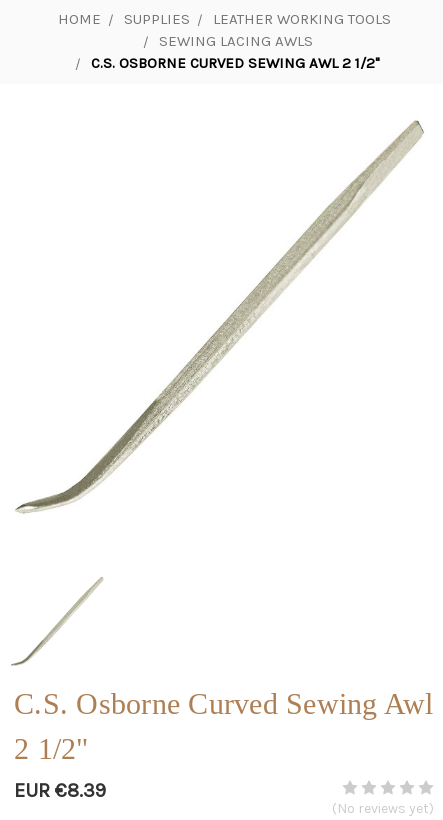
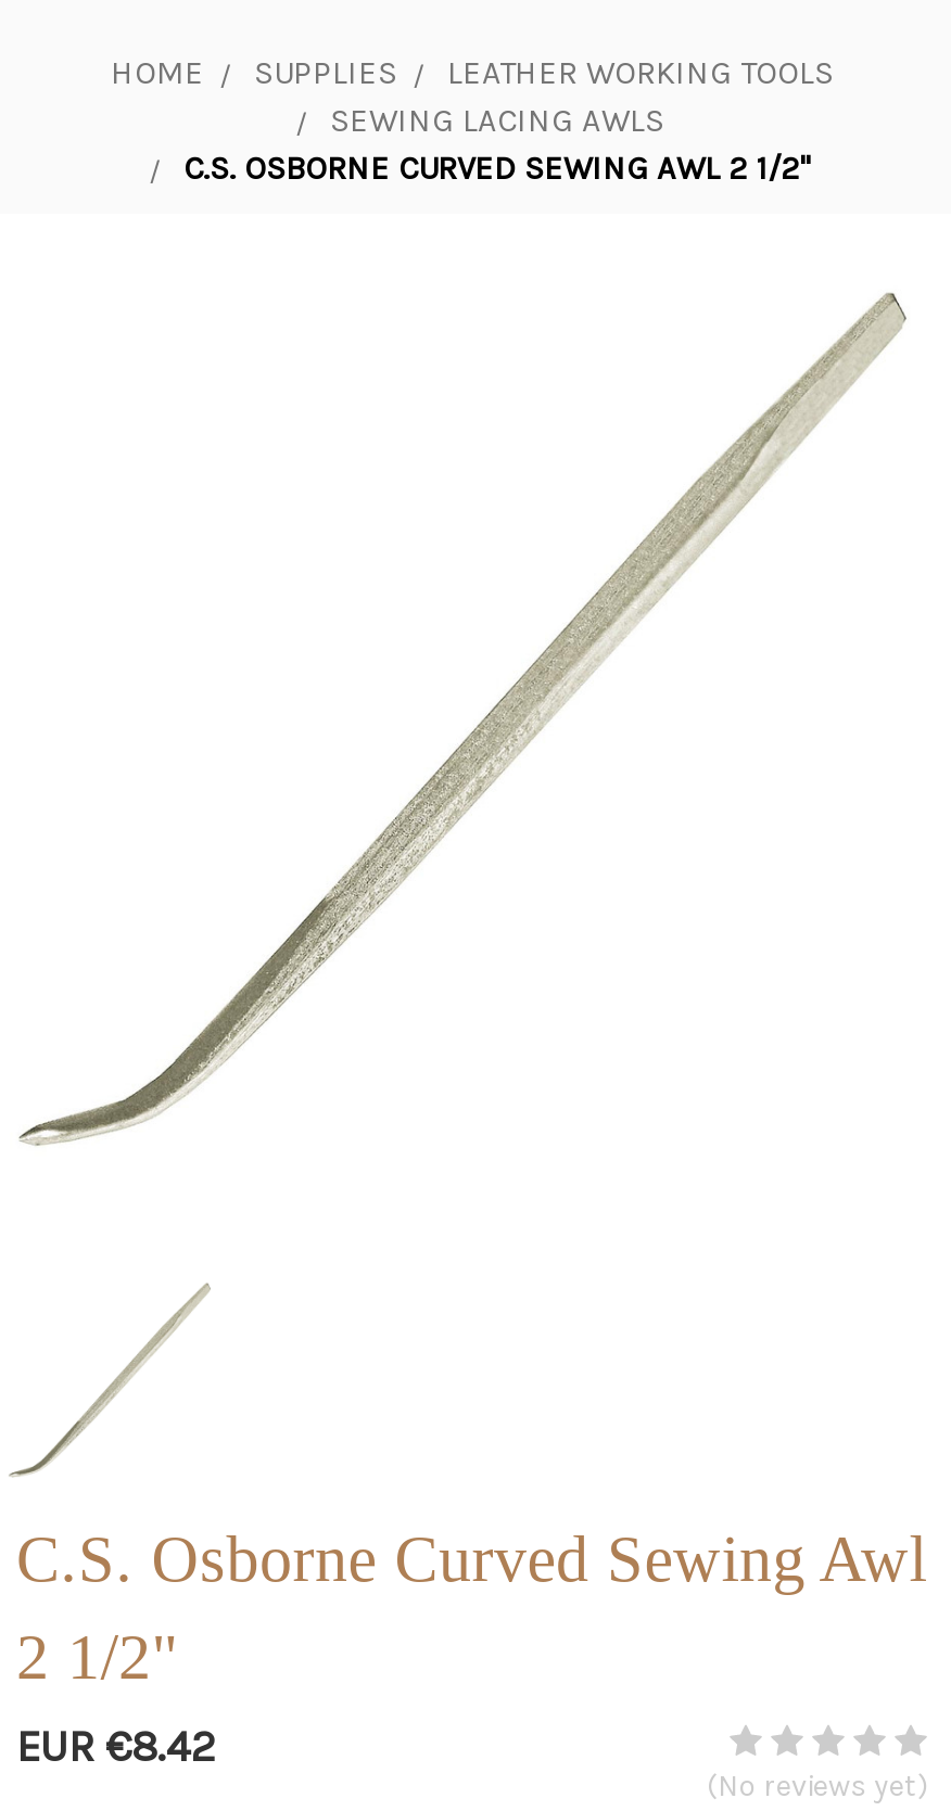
[14,779,106,802] EUR €8.39 -> [16,1722,214,1772] EUR €8.42

